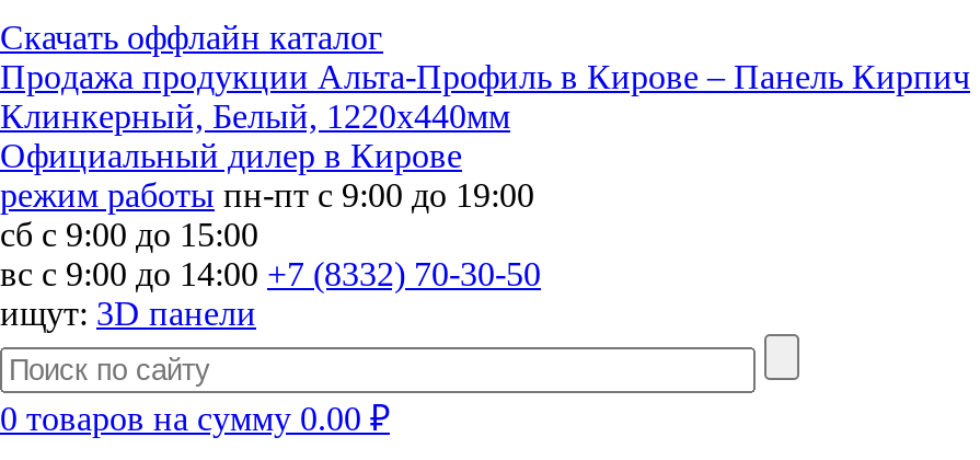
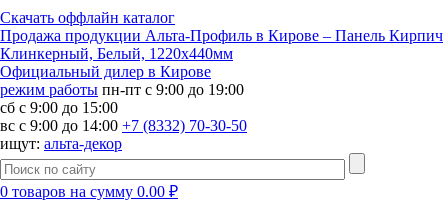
[0,295,256,332] ищут: 3D панели -> [0,135,122,152] ищут: альта-декор

